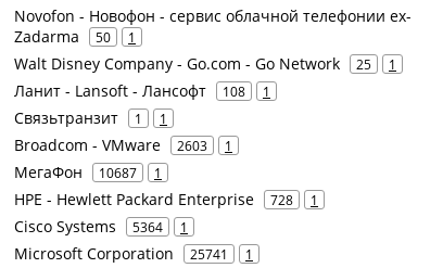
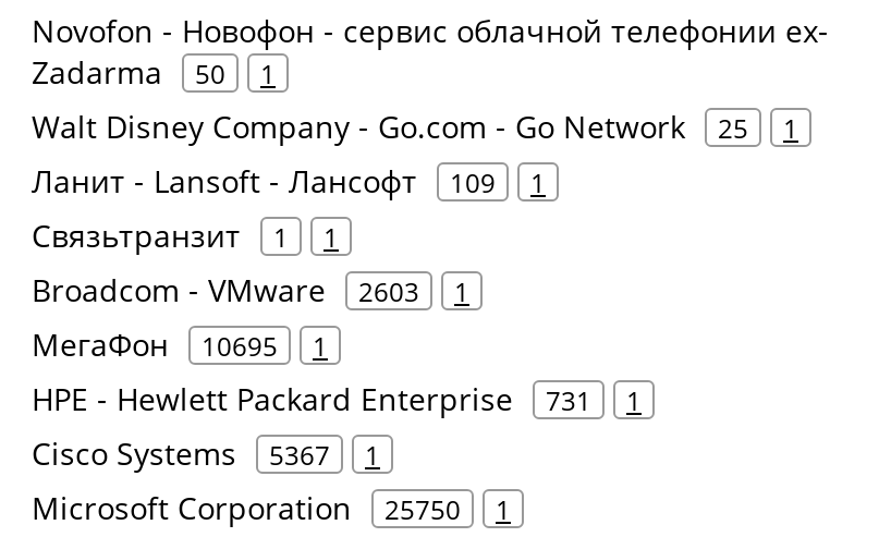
[14,80,270,101] Ланит - Lansoft - Лансофт 108 1 -> [32,160,546,202] Ланит - Lansoft - Лансофт 109 1
[14,162,162,182] МегаФон 10687 1 -> [32,324,328,365] МегаФон 10695 1
[14,189,318,209] HPE - Hewlett Packard Enterprise 728 1 -> [32,378,642,419] HPE - Hewlett Packard Enterprise 731 1
[14,216,188,237] Cisco Systems 5364 1 -> [32,432,380,474] Cisco Systems 5367 1
[14,243,253,264] Microsoft Corporation 25741 1 -> [32,487,511,528] Microsoft Corporation 25750 1

